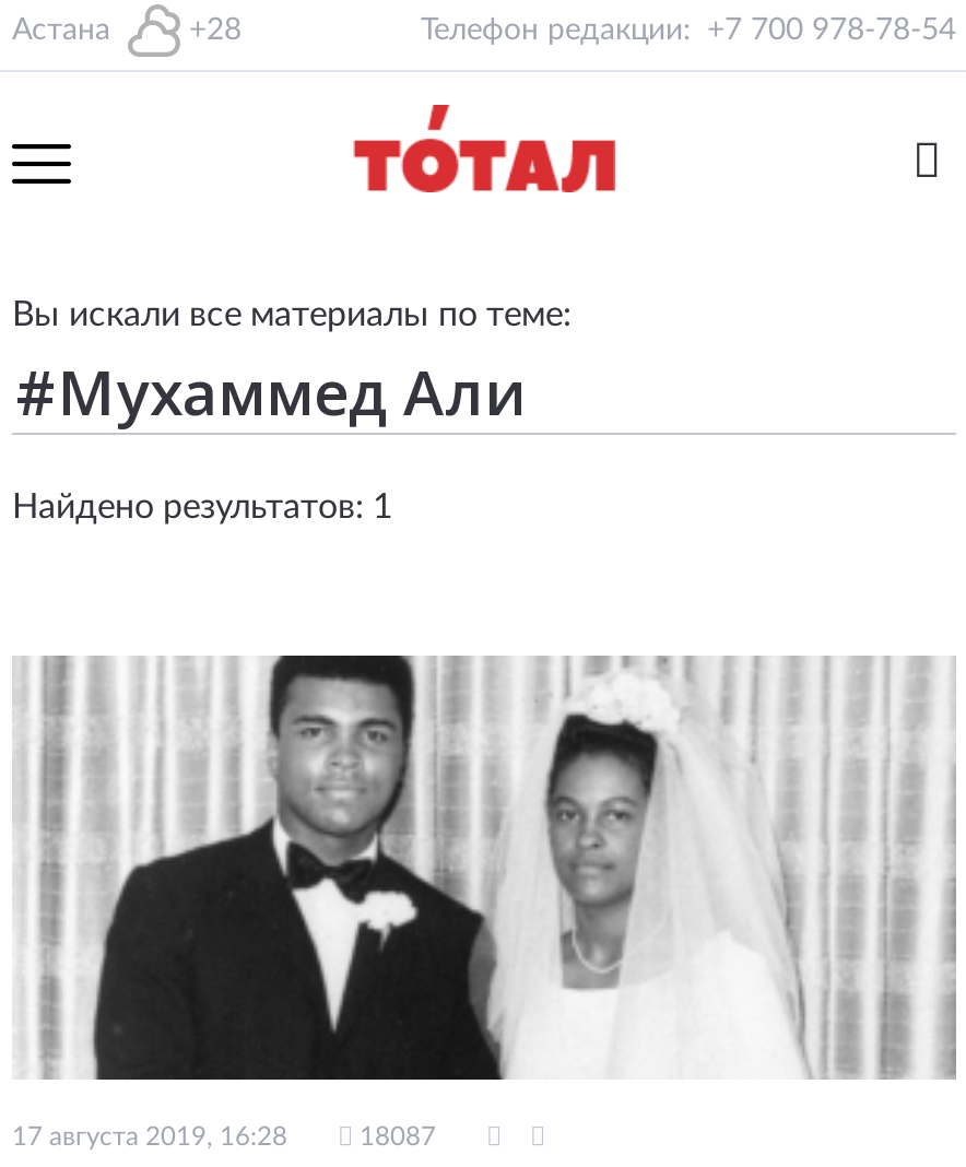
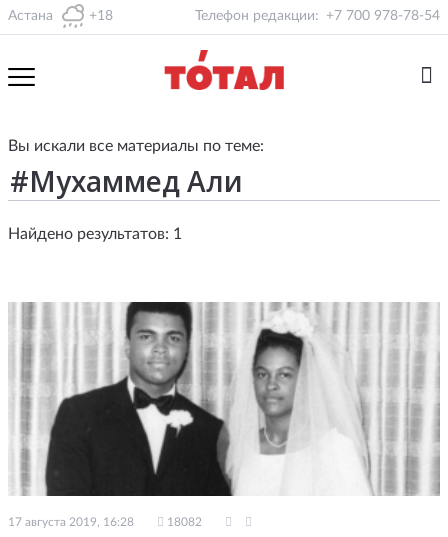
[189,15,241,46] +28 -> [89,9,113,23] +18
[353,1123,436,1150] 18087 -> [164,516,202,528] 18082

